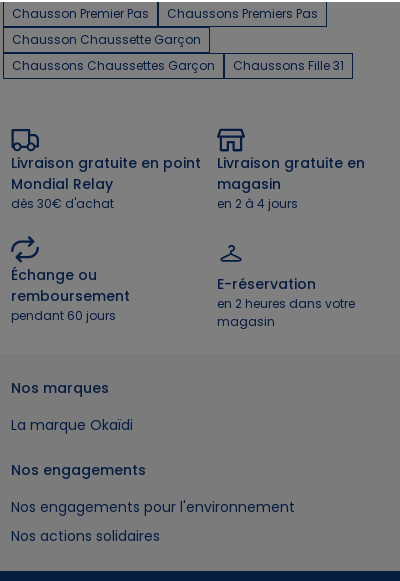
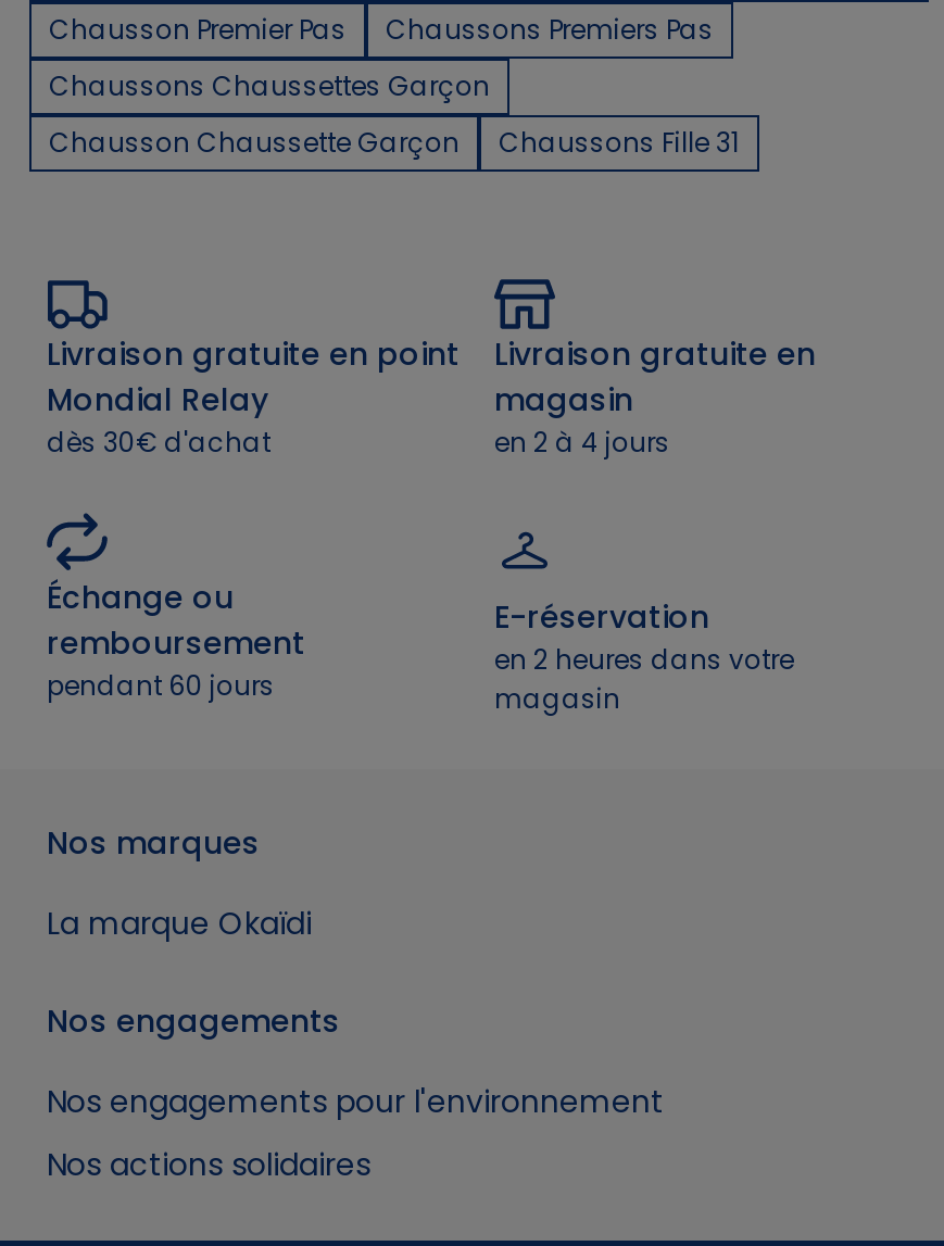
moved [12,31,201,48] -> [49,124,460,161]: Chausson Chaussette Garçon
moved [12,57,215,74] -> [49,67,490,104]: Chaussons Chaussettes Garçon

